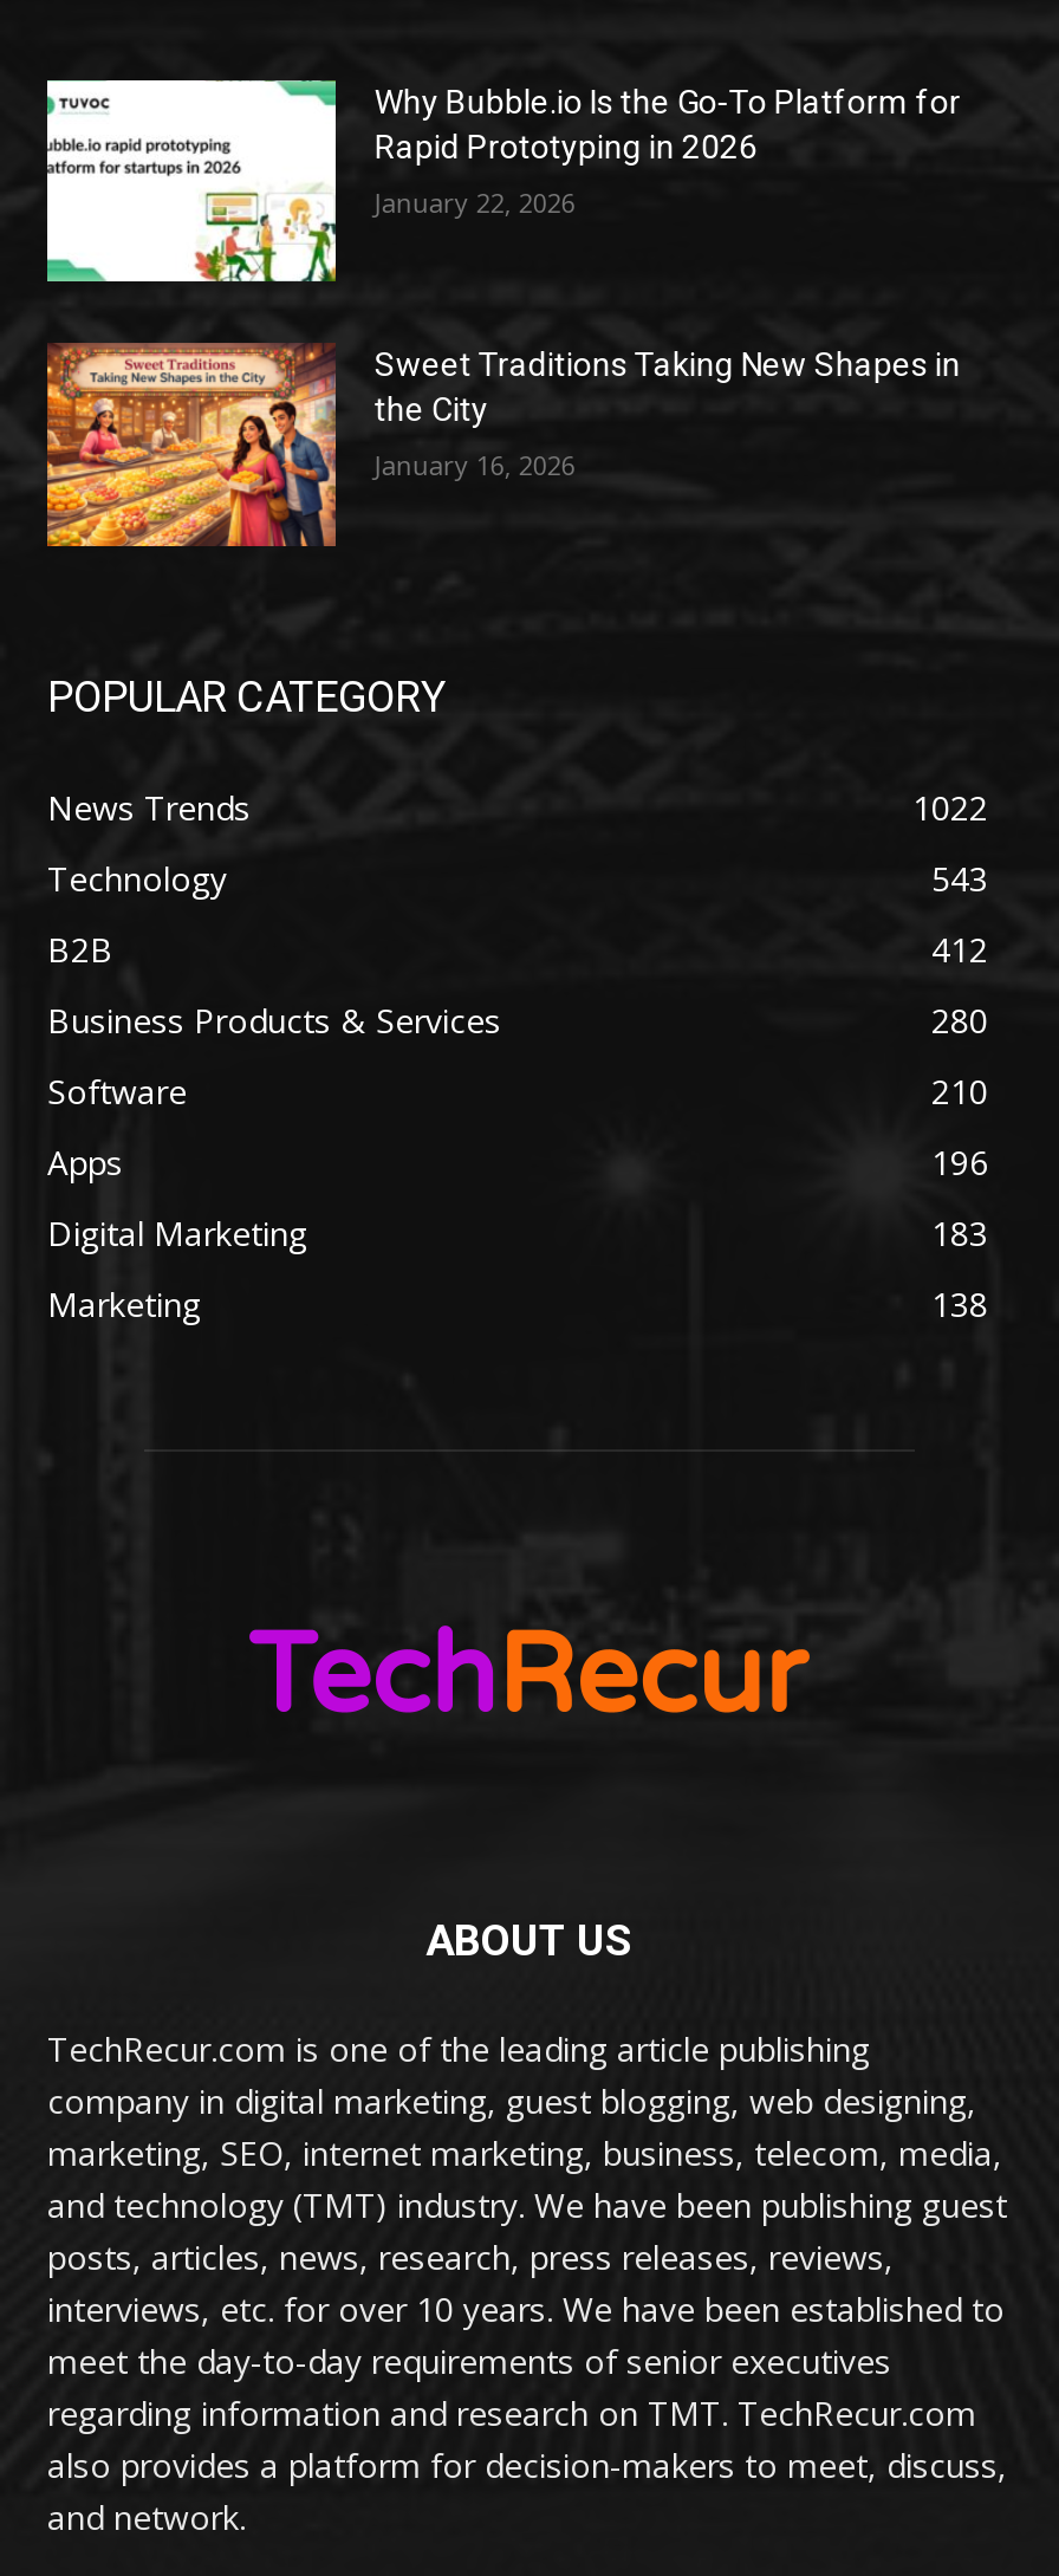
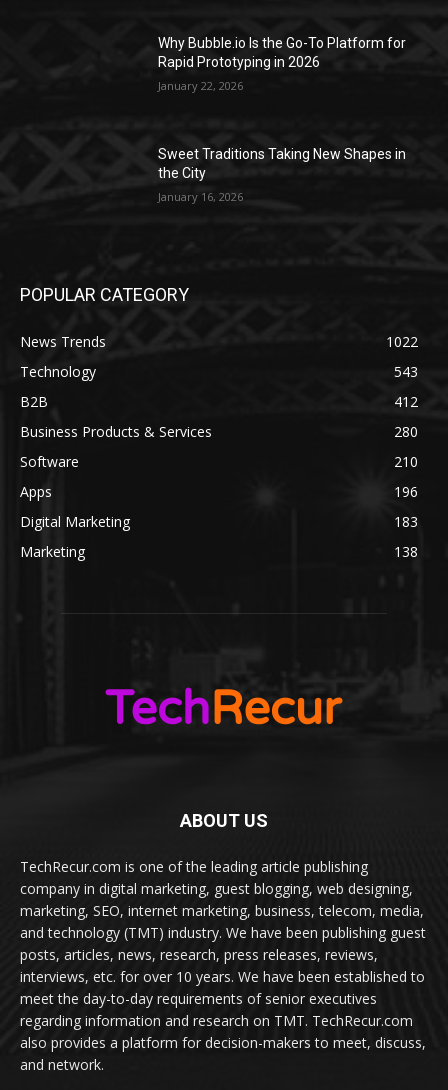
[45,78,338,284] [image] -> none
[45,340,338,549] [image] -> none

